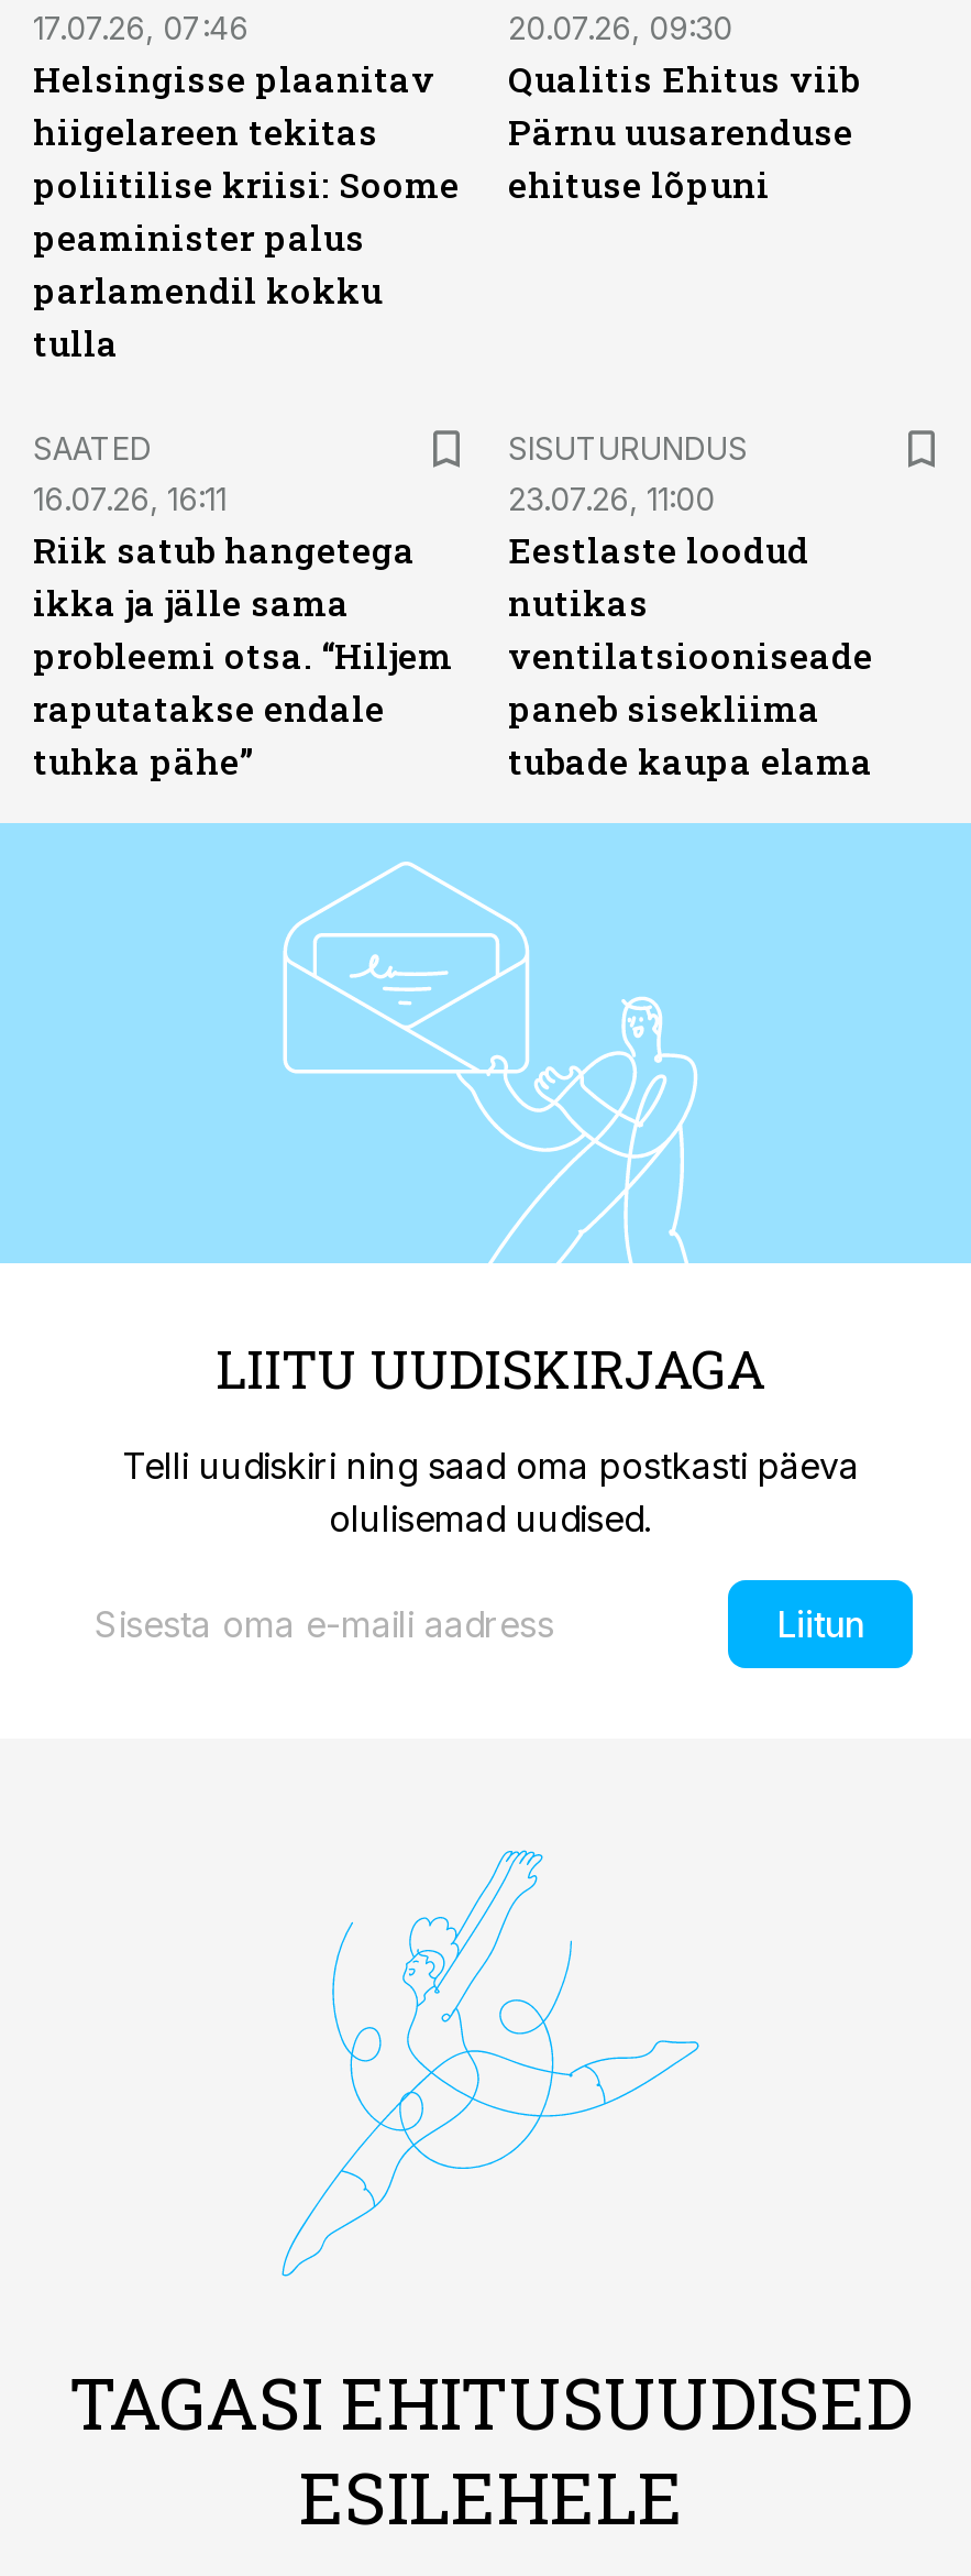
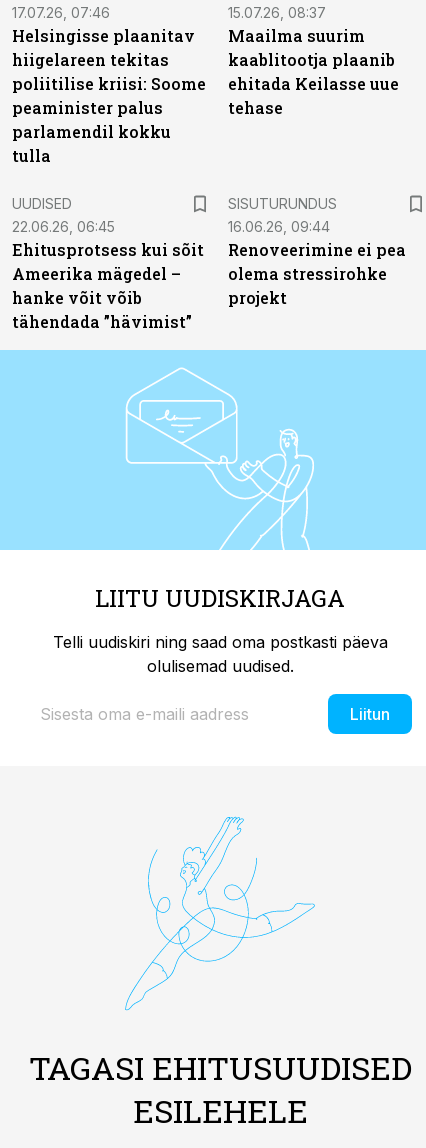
[508,9,860,207] 20.07.26, 09:30 | Qualitis Ehitus viib | Pärnu uusarenduse | ehituse lõpuni -> [228,4,399,118] 15.07.26, 08:37 | Maailma suurim | kaablitootja plaanib | ehitada Keilasse uue | tehase
[33,429,453,783] SAATED | 16.07.26, 16:11 | Riik satub hangetega | ikka ja jälle sama | probleemi otsa. “Hiljem | raputatakse endale | tuhka pähe” -> [12,195,204,332] UUDISED | 22.06.26, 06:45 | Ehitusprotsess kui sõit | Ameerika mägedel – | hanke võit võib | tähendada ”hävimist”
[508,480,873,783] 23.07.26, 11:00 | Eestlaste loodud | nutikas | ventilatsiooniseade | paneb sisekliima | tubade kaupa elama -> [228,218,406,308] 16.06.26, 09:44 | Renoveerimine ei pea | olema stressirohke | projekt

